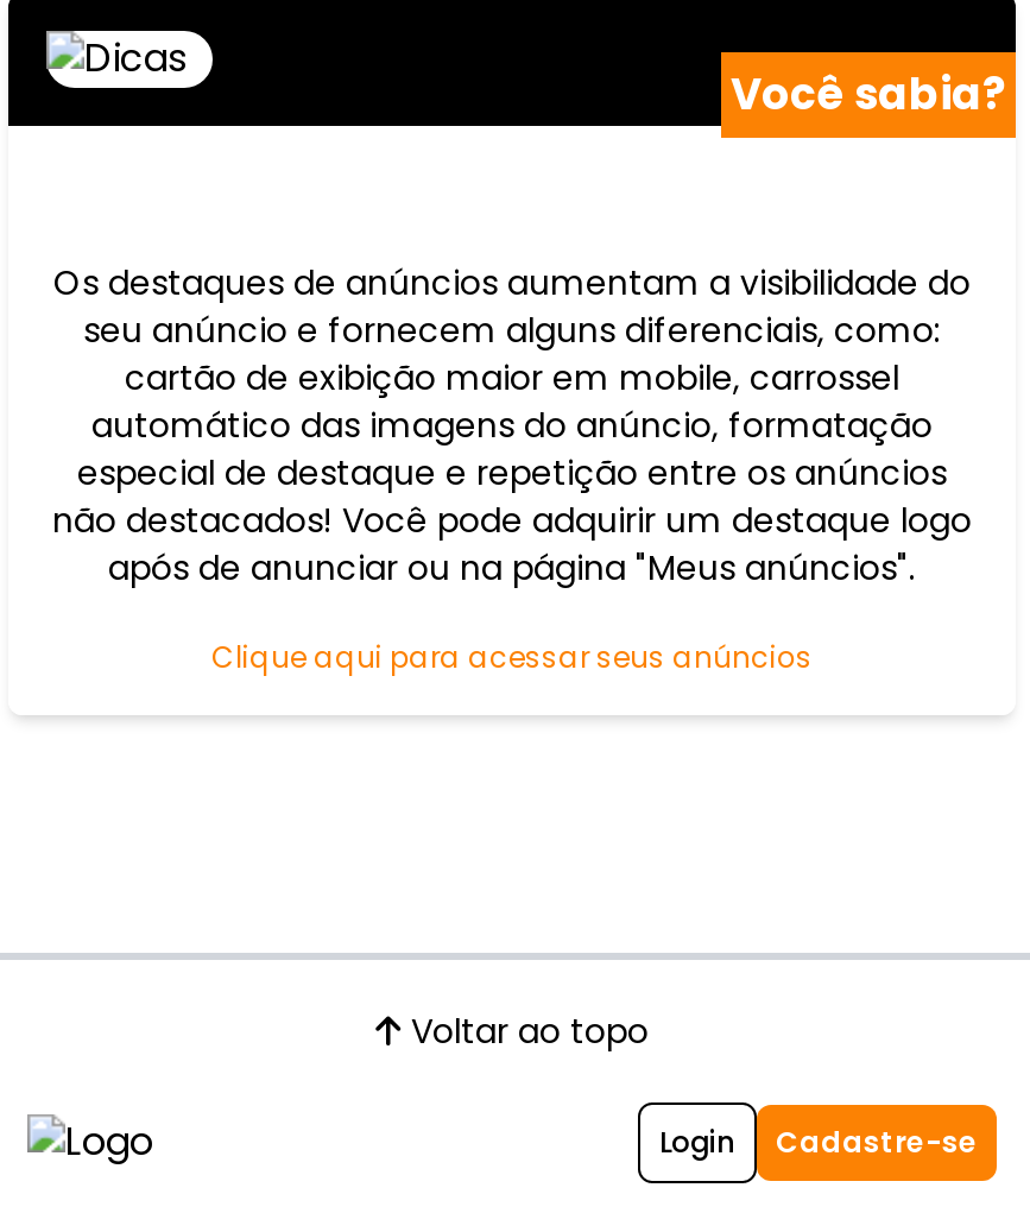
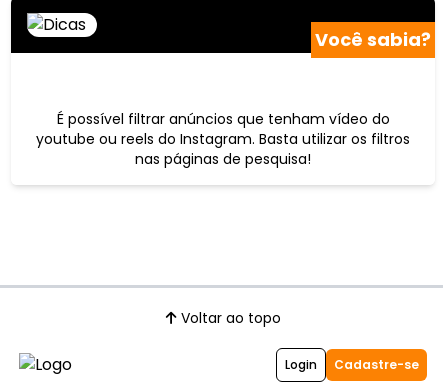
[52,259,972,677] Os destaques de anúncios aumentam a visibilidade do | seu anúncio e fornecem alguns diferenciais, como: | cartão de exibição maior em mobile, carrossel | automático das imagens do anúncio, formatação | especial de destaque e repetição entre os anúncios | não destacados! Você pode adquirir um destaque logo | após de anunciar ou na página "Meus anúncios". | Clique aqui para acessar seus anúncios -> [36,109,410,169] É possível filtrar anúncios que tenham vídeo do | youtube ou reels do Instagram. Basta utilizar os filtros | nas páginas de pesquisa!

